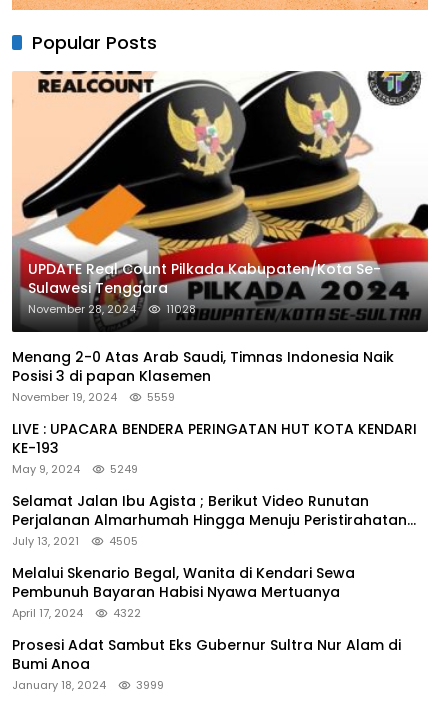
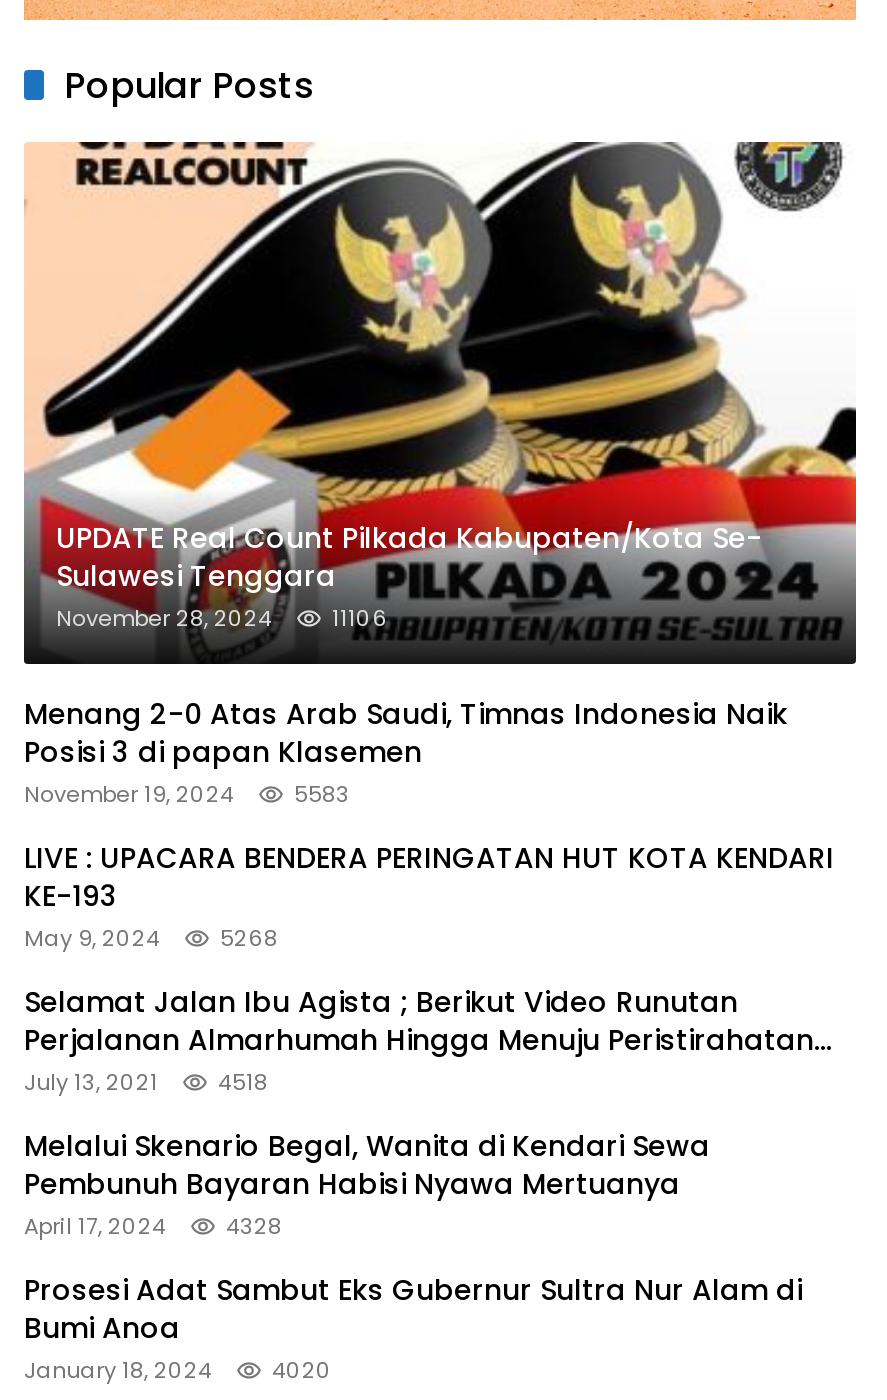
[28,301,196,317] November 28, 2024 11028 -> [56,602,388,634] November 28, 2024 11106
[12,389,175,405] November 19, 2024 5559 -> [24,778,350,810] November 19, 2024 5583
[12,461,138,477] May 9, 2024 5249 -> [24,922,278,954] May 9, 2024 5268
[109,533,138,549] 4505 -> [218,1066,268,1098] 4518
[12,605,141,621] April 17, 2024 4322 -> [24,1210,282,1242] April 17, 2024 4328
[12,677,164,693] January 18, 2024 3999 -> [24,1354,332,1386] January 18, 2024 4020

